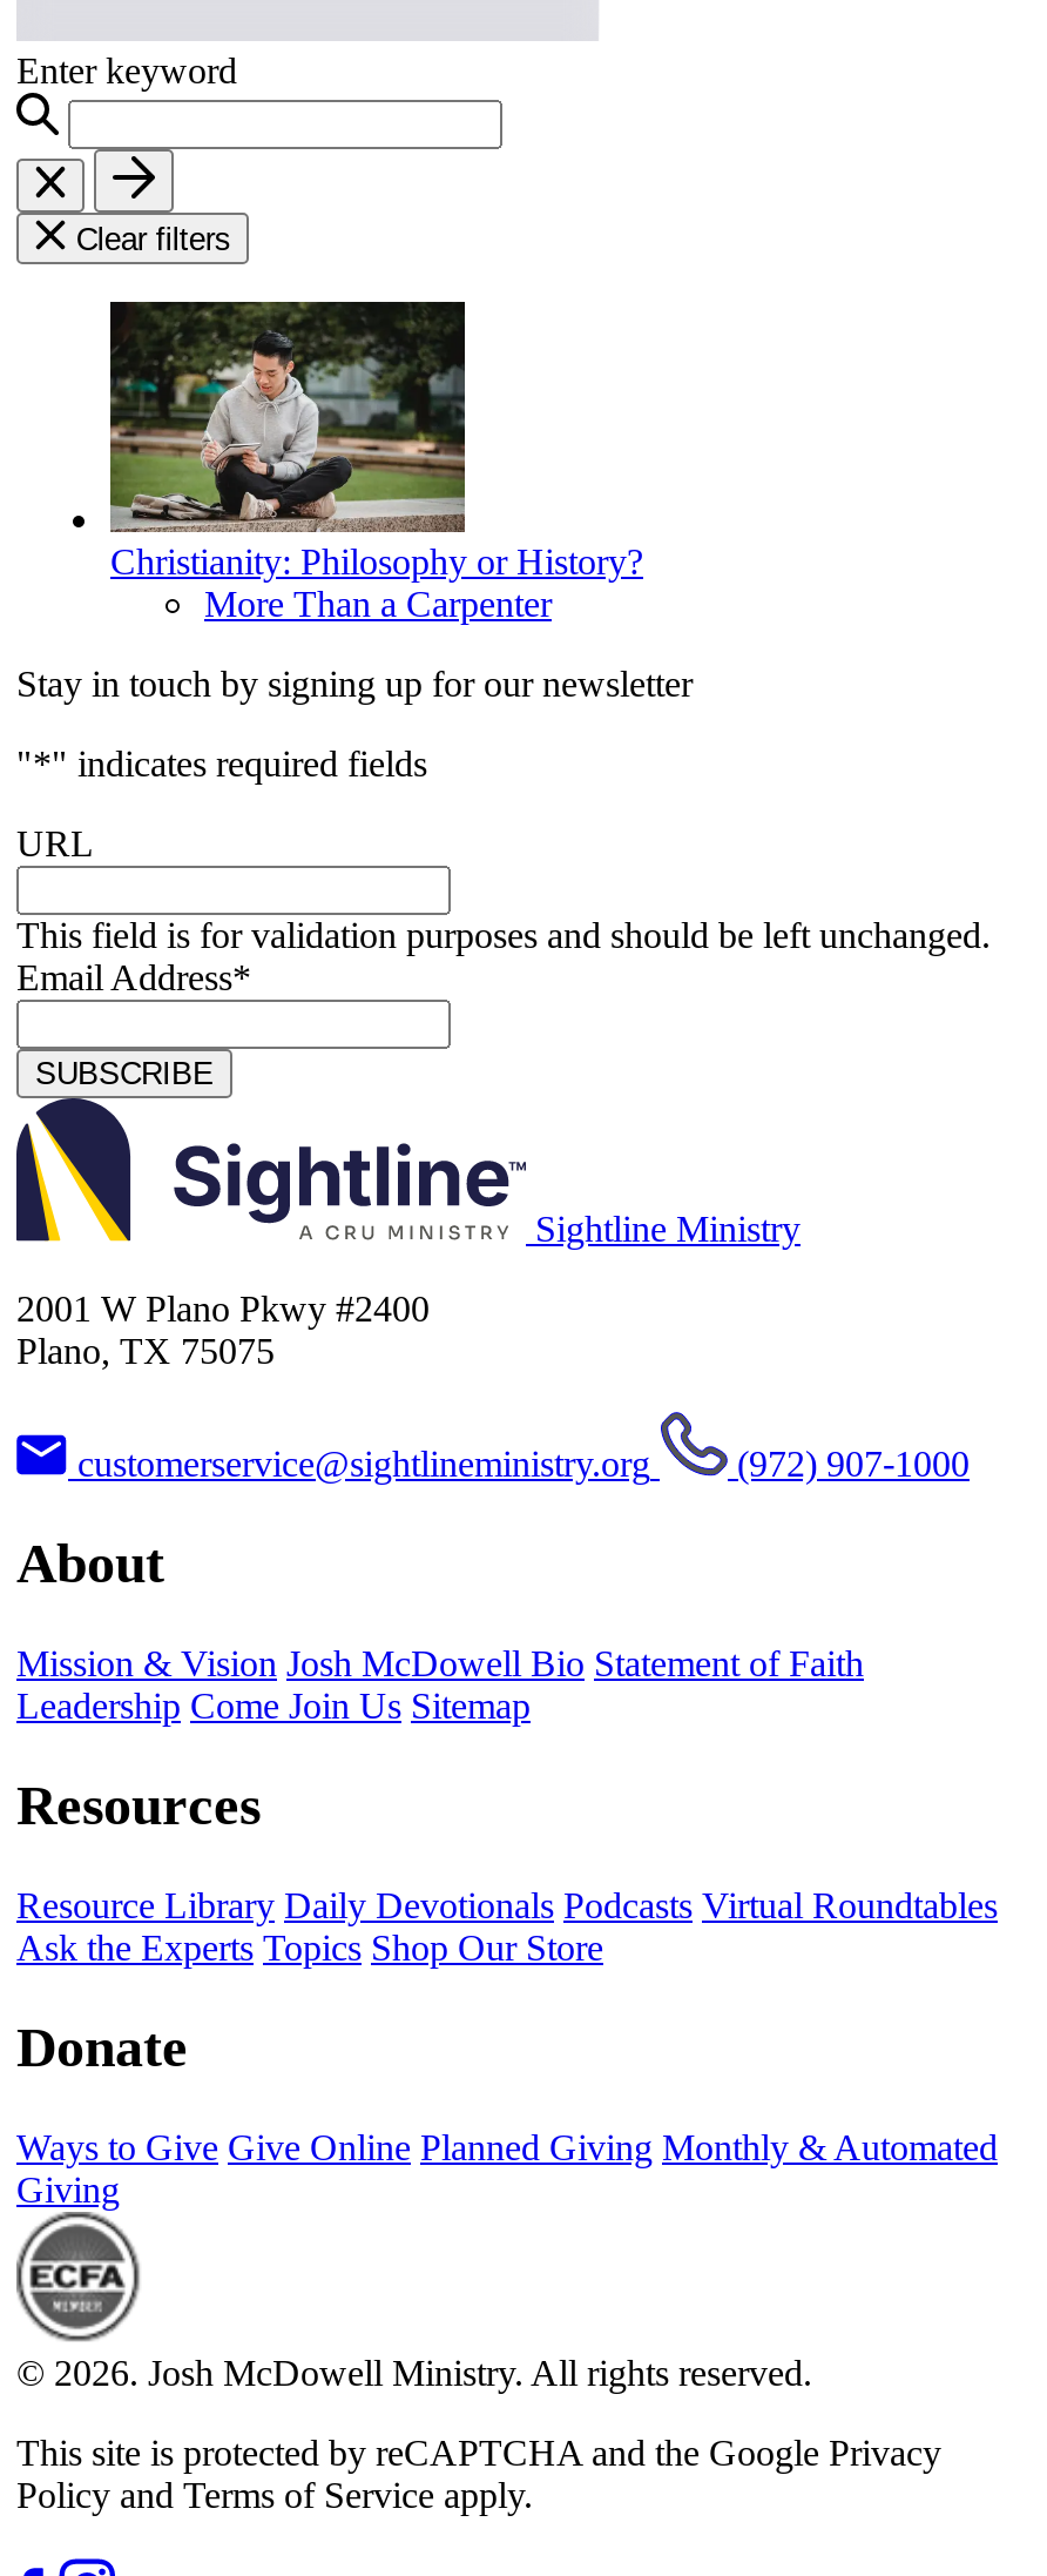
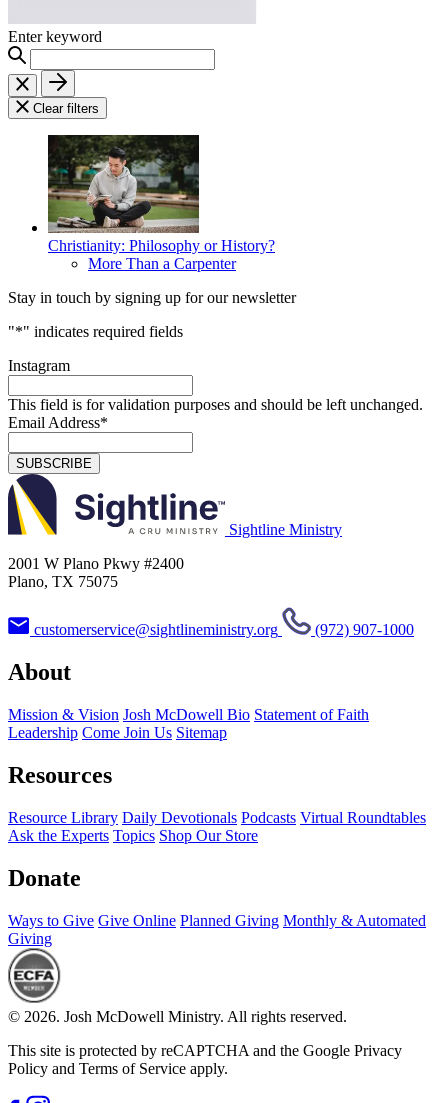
[16,824,94,864] URL -> [8,357,70,374] Instagram

